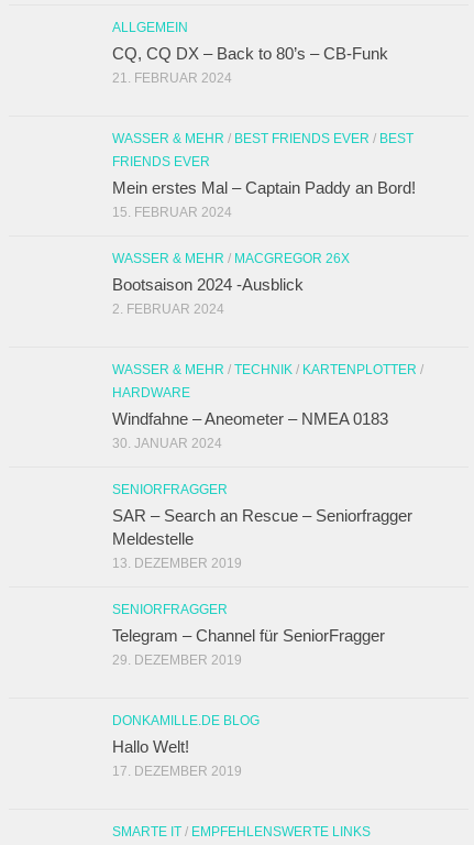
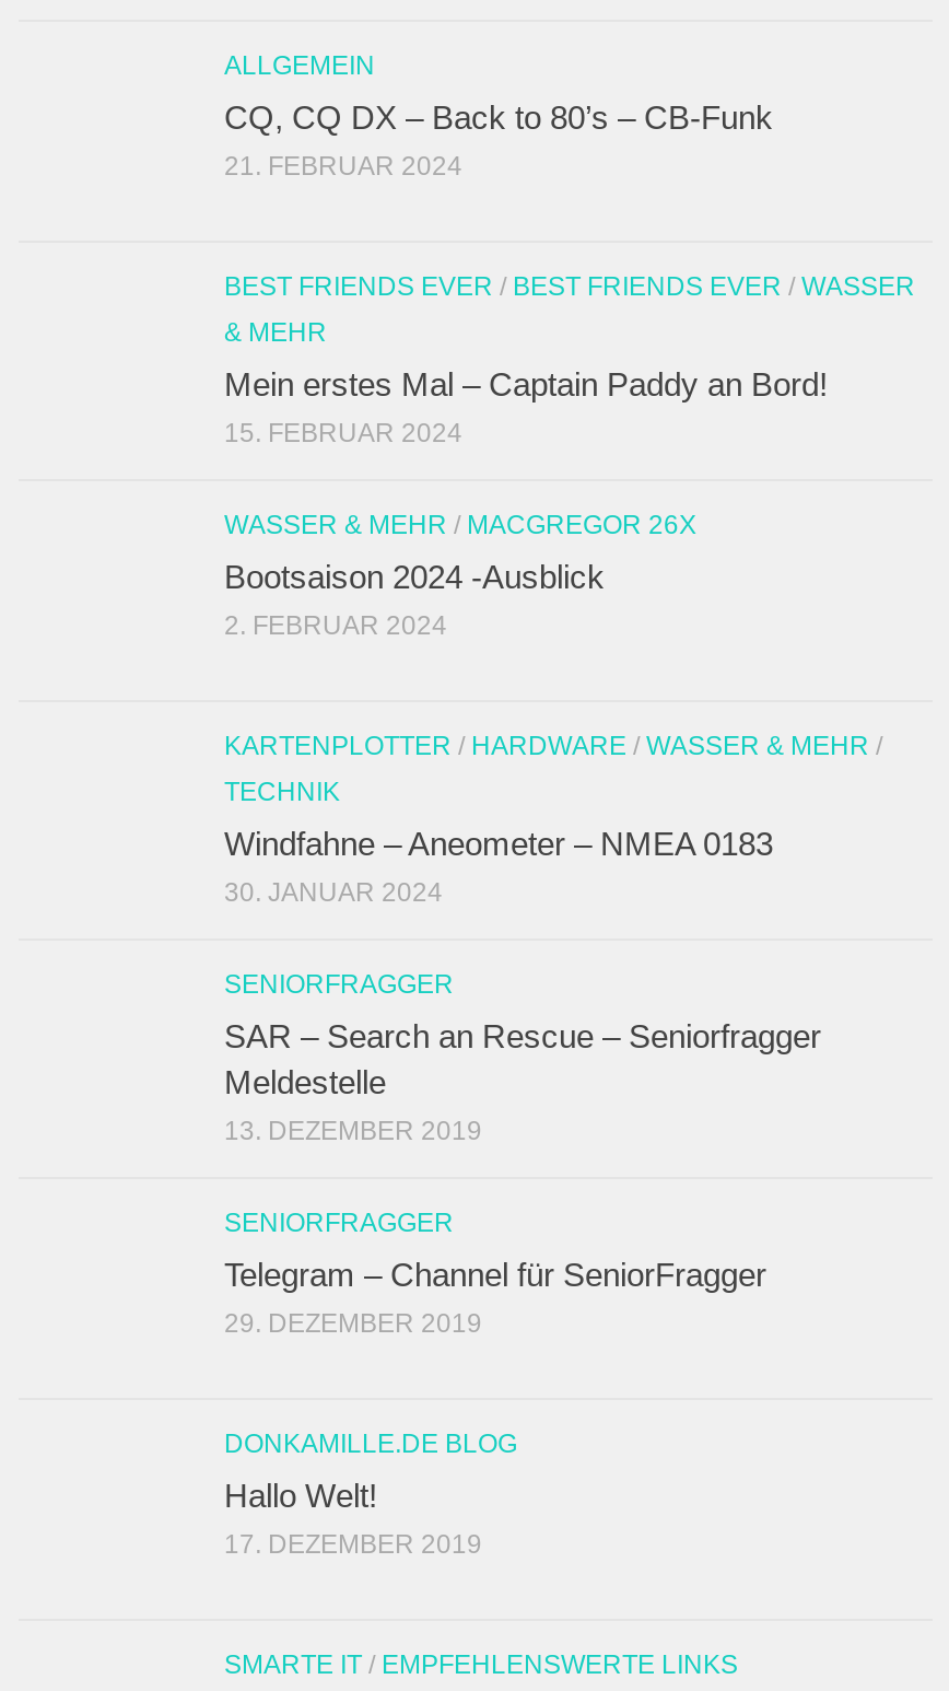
[112,131,414,147] WASSER & MEHR / BEST FRIENDS EVER / BEST -> [224,272,915,302] BEST FRIENDS EVER / BEST FRIENDS EVER / WASSER
[112,154,210,170] FRIENDS EVER -> [224,318,327,348] & MEHR
[112,362,423,378] WASSER & MEHR / TECHNIK / KARTENPLOTTER / -> [224,731,882,762] KARTENPLOTTER / HARDWARE / WASSER & MEHR /
[112,385,190,401] HARDWARE -> [224,777,340,808] TECHNIK

